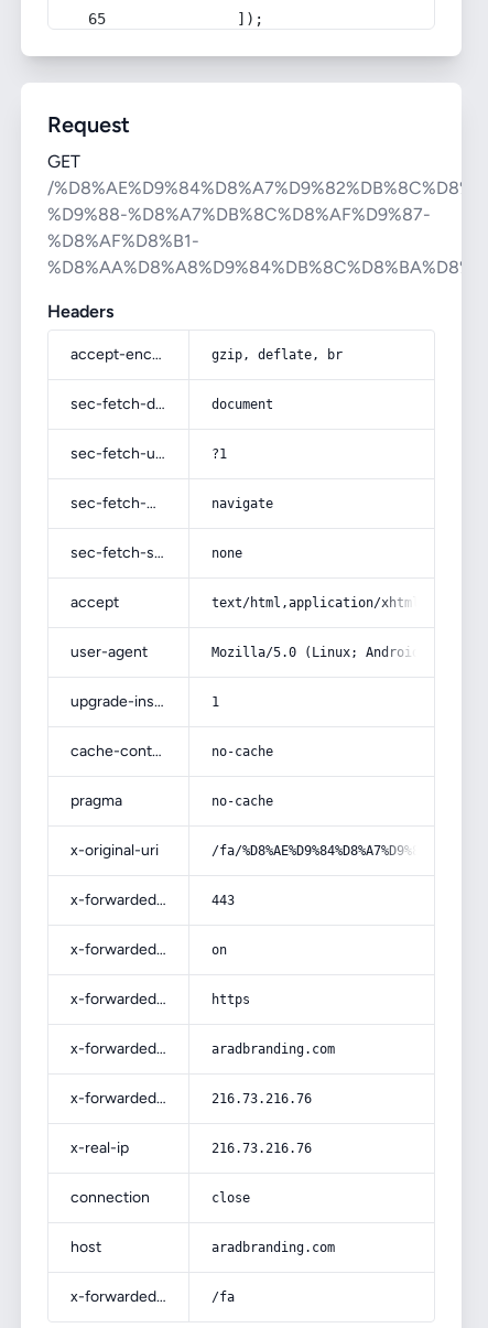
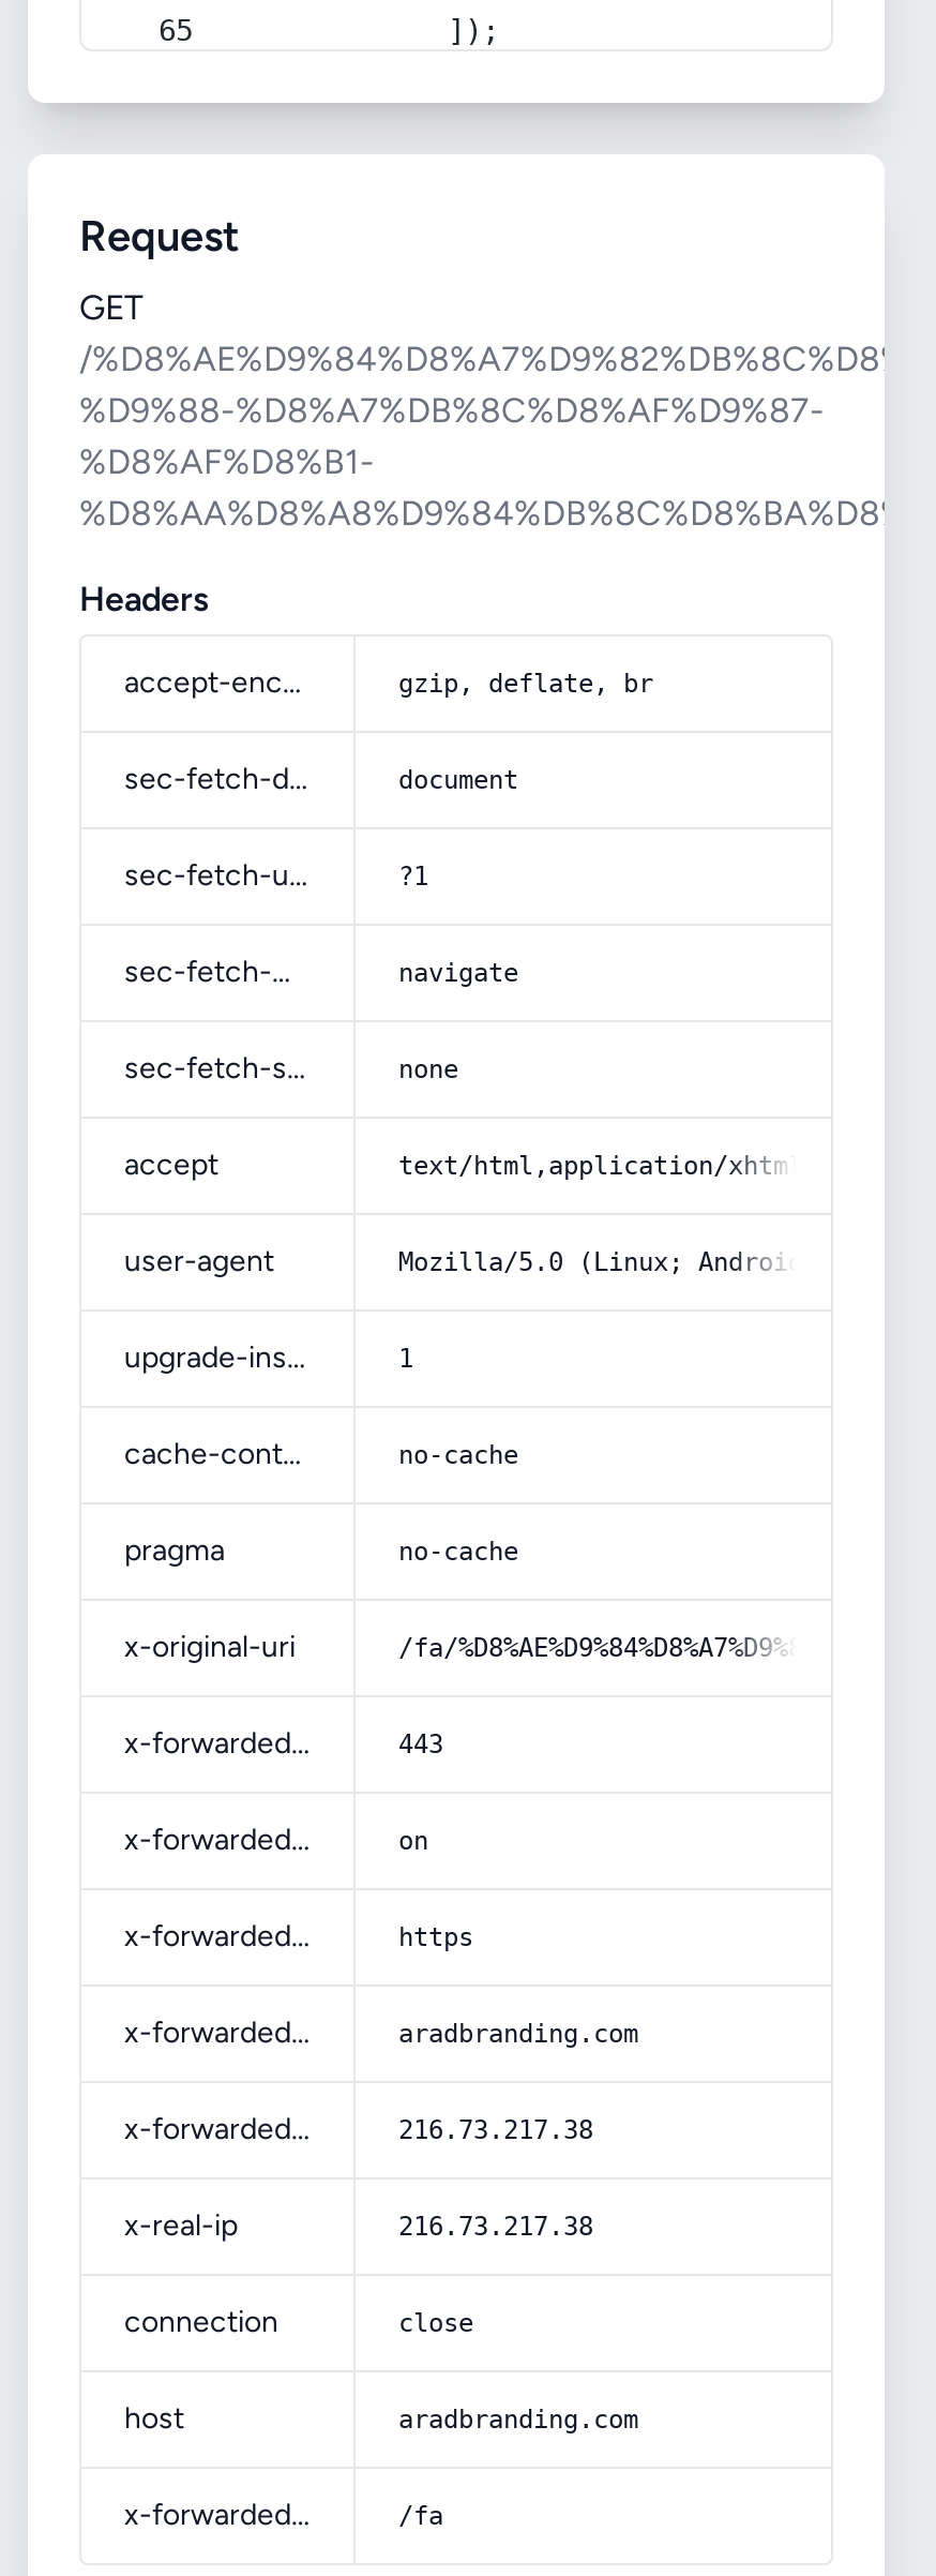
[212,1091,312,1106] 216.73.216.76 -> [398,2115,593,2145] 216.73.217.38
[212,1141,312,1156] 216.73.216.76 -> [398,2212,593,2242] 216.73.217.38

